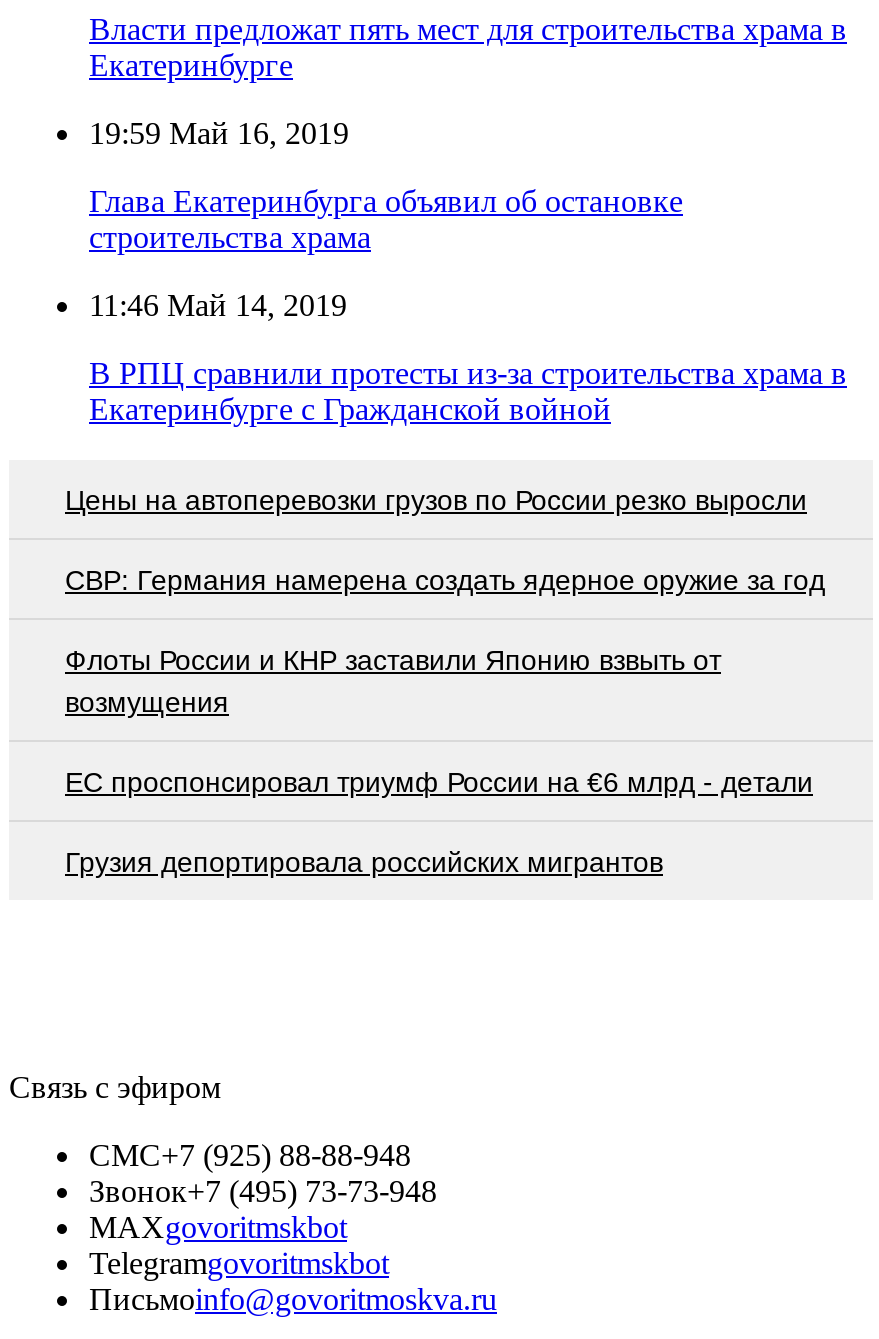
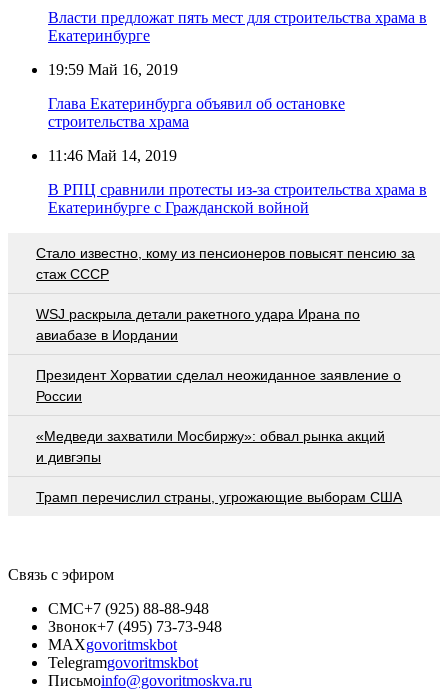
[65,484,807,516] Цены на автоперевозки грузов по России резко выросли -> [36,245,415,282] Стало известно, кому из пенсионеров повысят пенсию за | стаж СССР
[65,564,825,596] СВР: Германия намерена создать ядерное оружие за год -> [36,306,360,343] WSJ раскрыла детали ракетного удара Ирана по | авиабазе в Иордании
[65,644,721,718] Флоты России и КНР заставили Японию взвыть от | возмущения -> [36,367,401,404] Президент Хорватии сделал неожиданное заявление о | России
[65,766,813,798] EC проспонсировал триумф России на €6 млрд - детали -> [36,428,385,465] «Медведи захватили Мосбиржу»: обвал рынка акций | и дивгэпы
[65,846,663,878] Грузия депортировала российских мигрантов -> [36,489,402,505] Трамп перечислил страны, угрожающие выборам США

